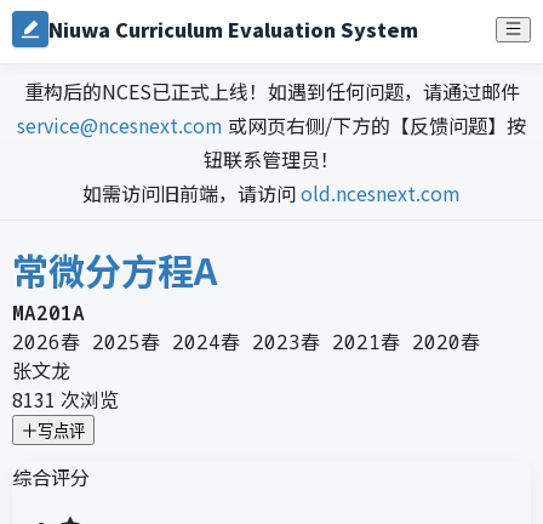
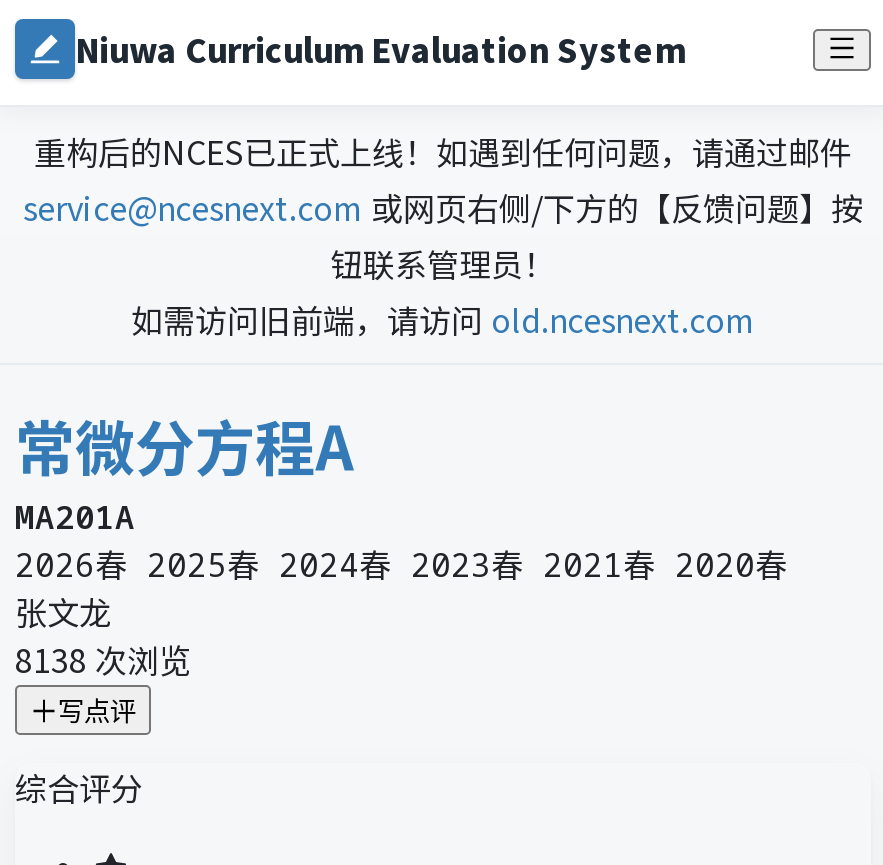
[12,385,119,414] 8131次浏览 -> [15,635,191,683] 8138次浏览

